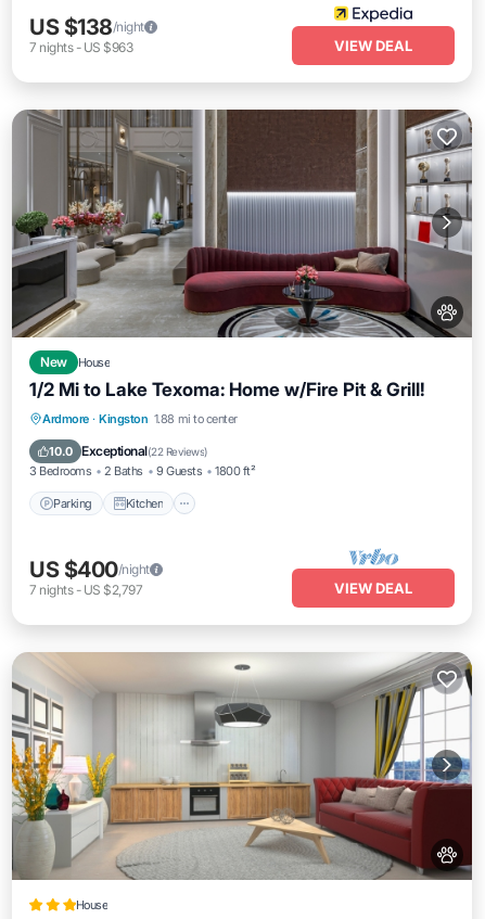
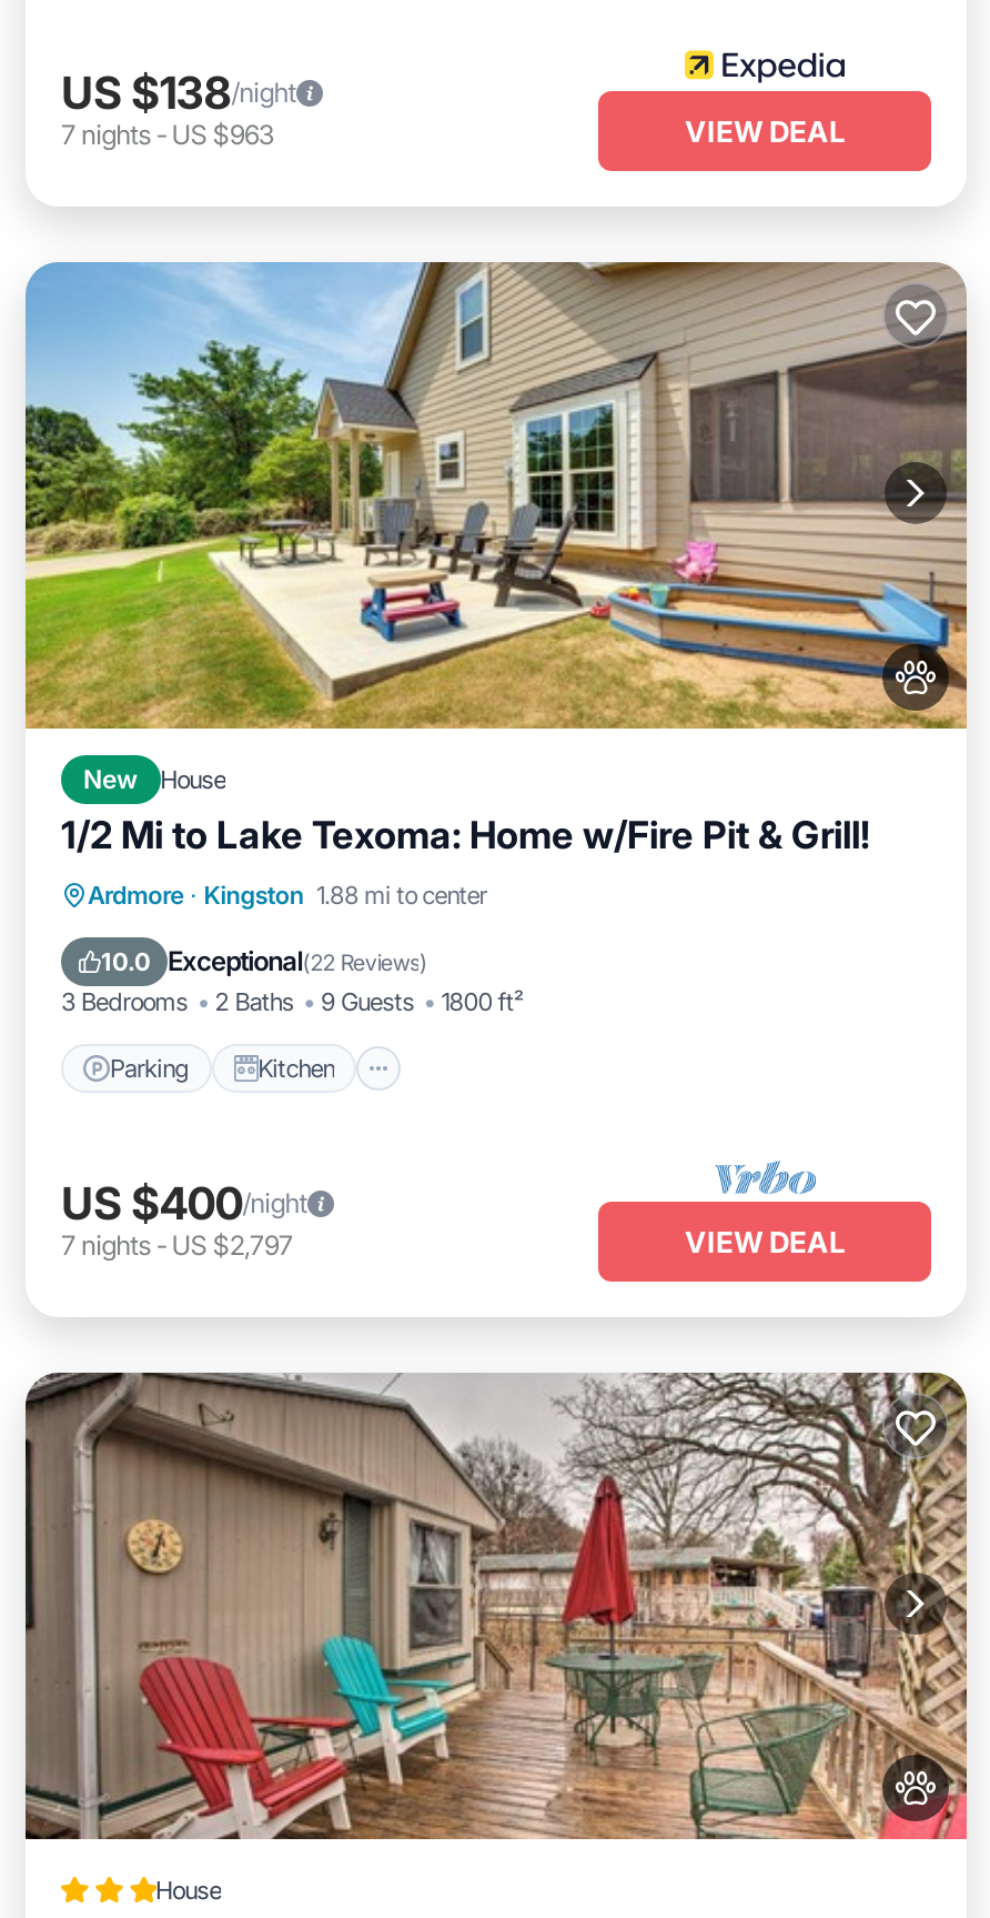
[11,109,473,339] [image] -> [23,260,969,731] [image]
[11,652,473,881] [image] -> [23,1370,969,1841] [image]

